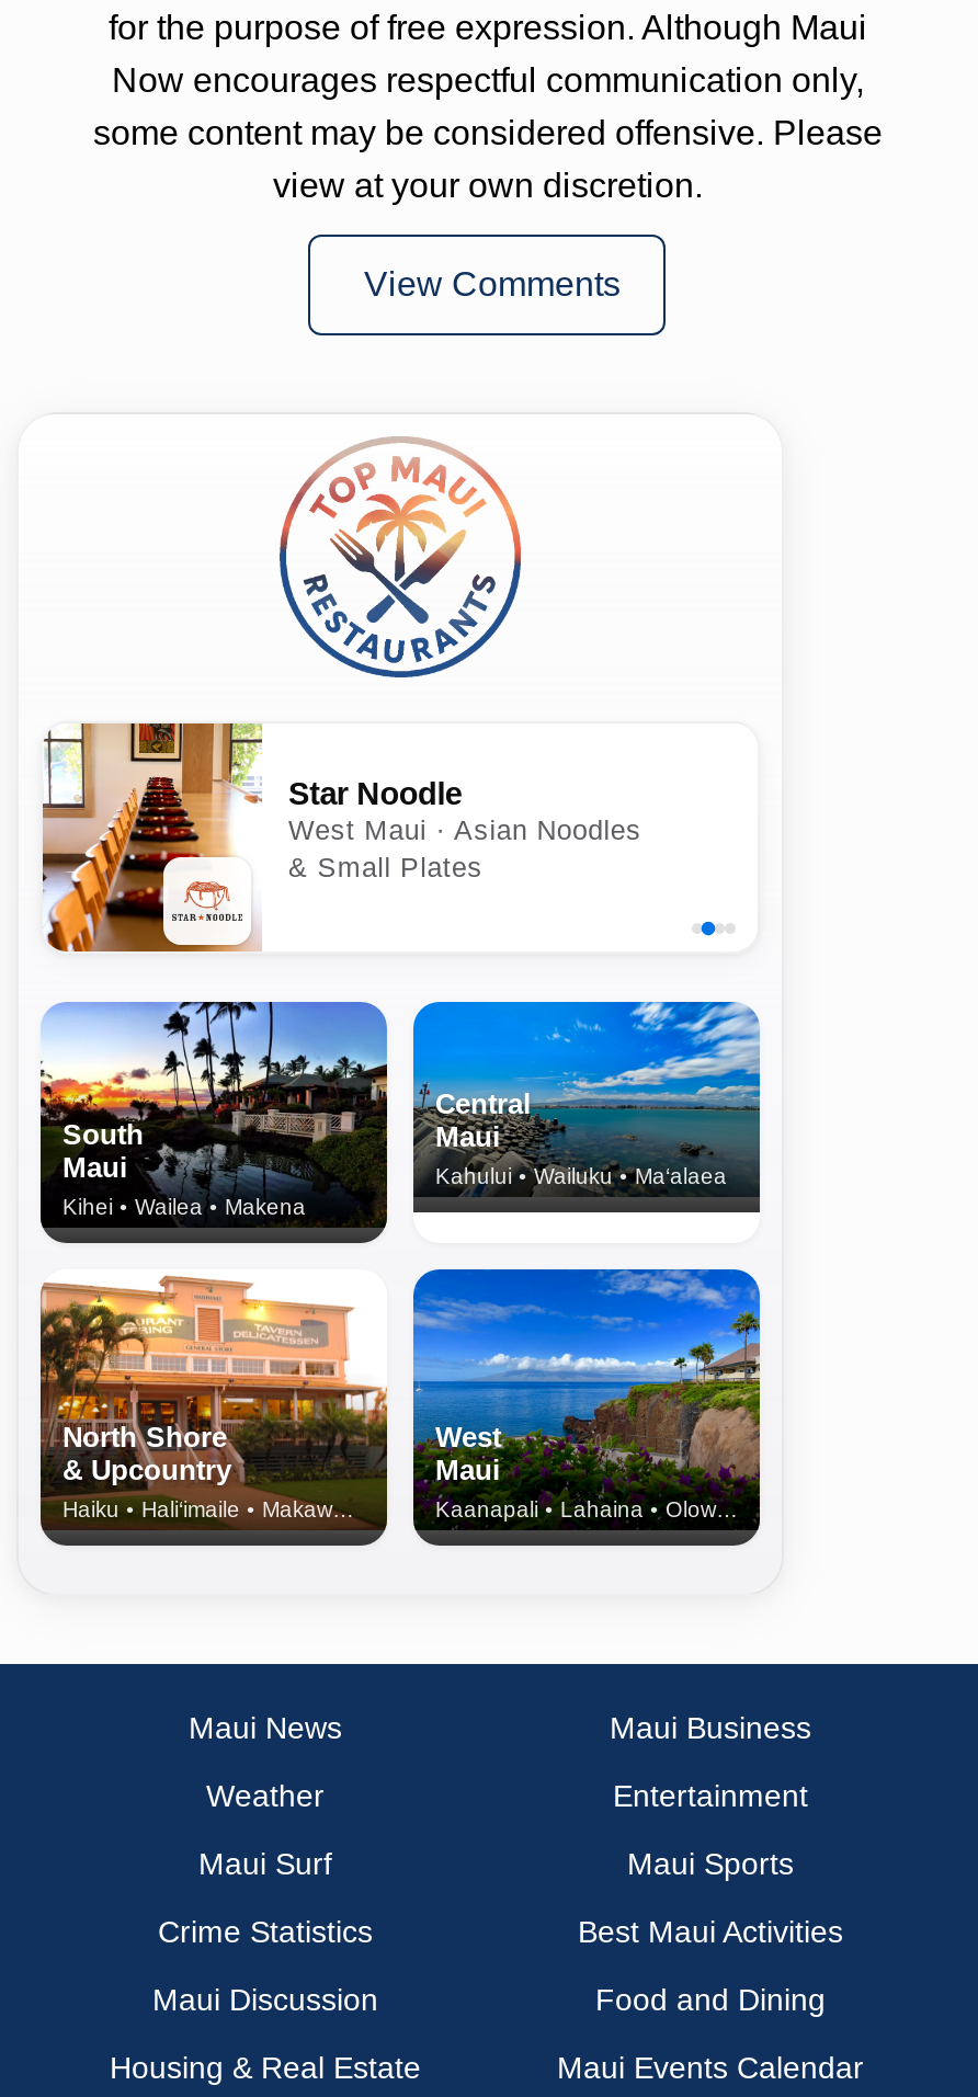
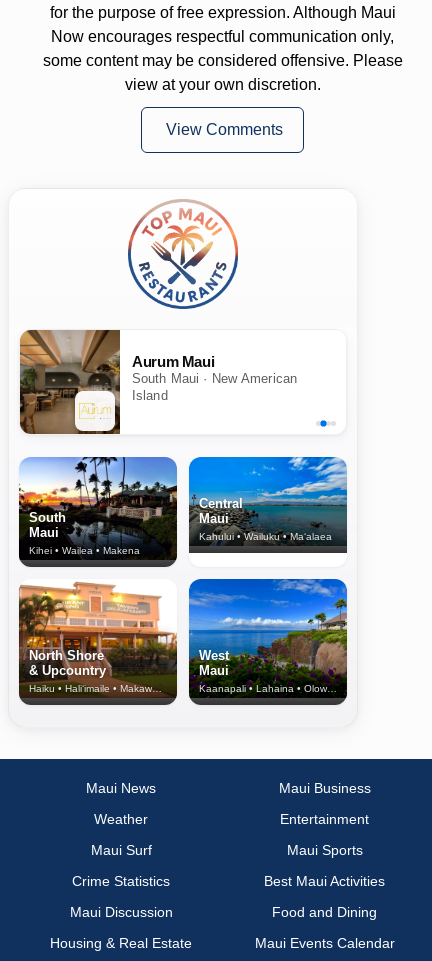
[41,721,642,954] [image] | Star Noodle | West Maui · Asian Noodles | & Small Plates -> [19,329,297,435] [image] | Aurum Maui | South Maui · New American | Island

